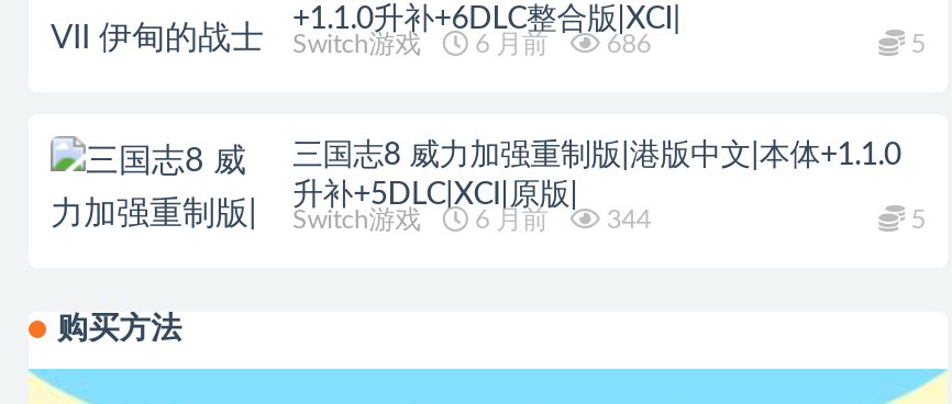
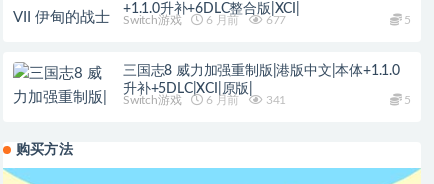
[292,32,651,58] Switch游戏 6 月前 686 -> [123,14,286,26] Switch游戏 6 月前 677
[292,207,651,234] Switch游戏 6 月前 344 -> [123,94,286,106] Switch游戏 6 月前 341

